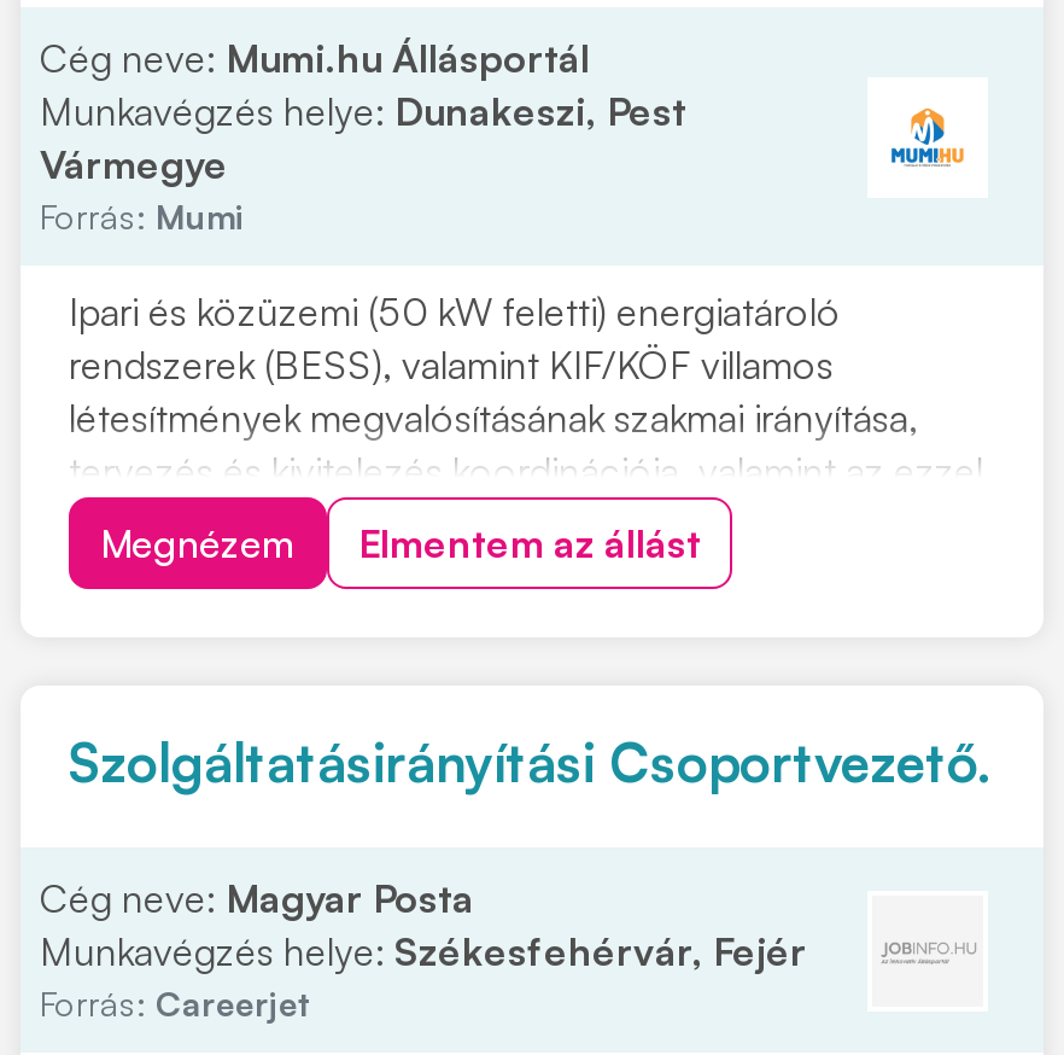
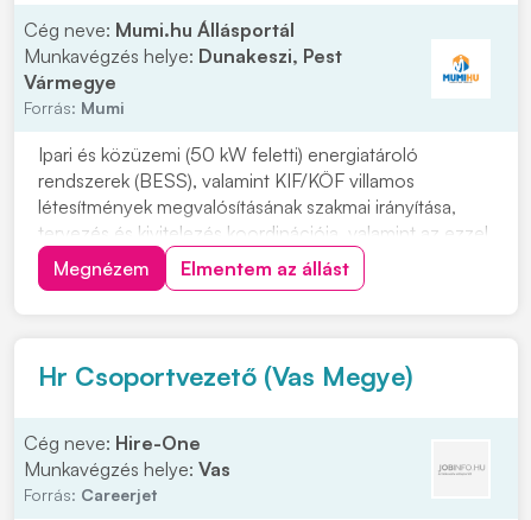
[69,729,990,795] Szolgáltatásirányítási Csoportvezető. -> [38,360,413,392] Hr Csoportvezető (Vas Megye)
[40,874,807,976] Cég neve: Magyar Posta | Munkavégzés helye: Székesfehérvár, Fejér -> [24,431,230,481] Cég neve: Hire-One | Munkavégzés helye: Vas

